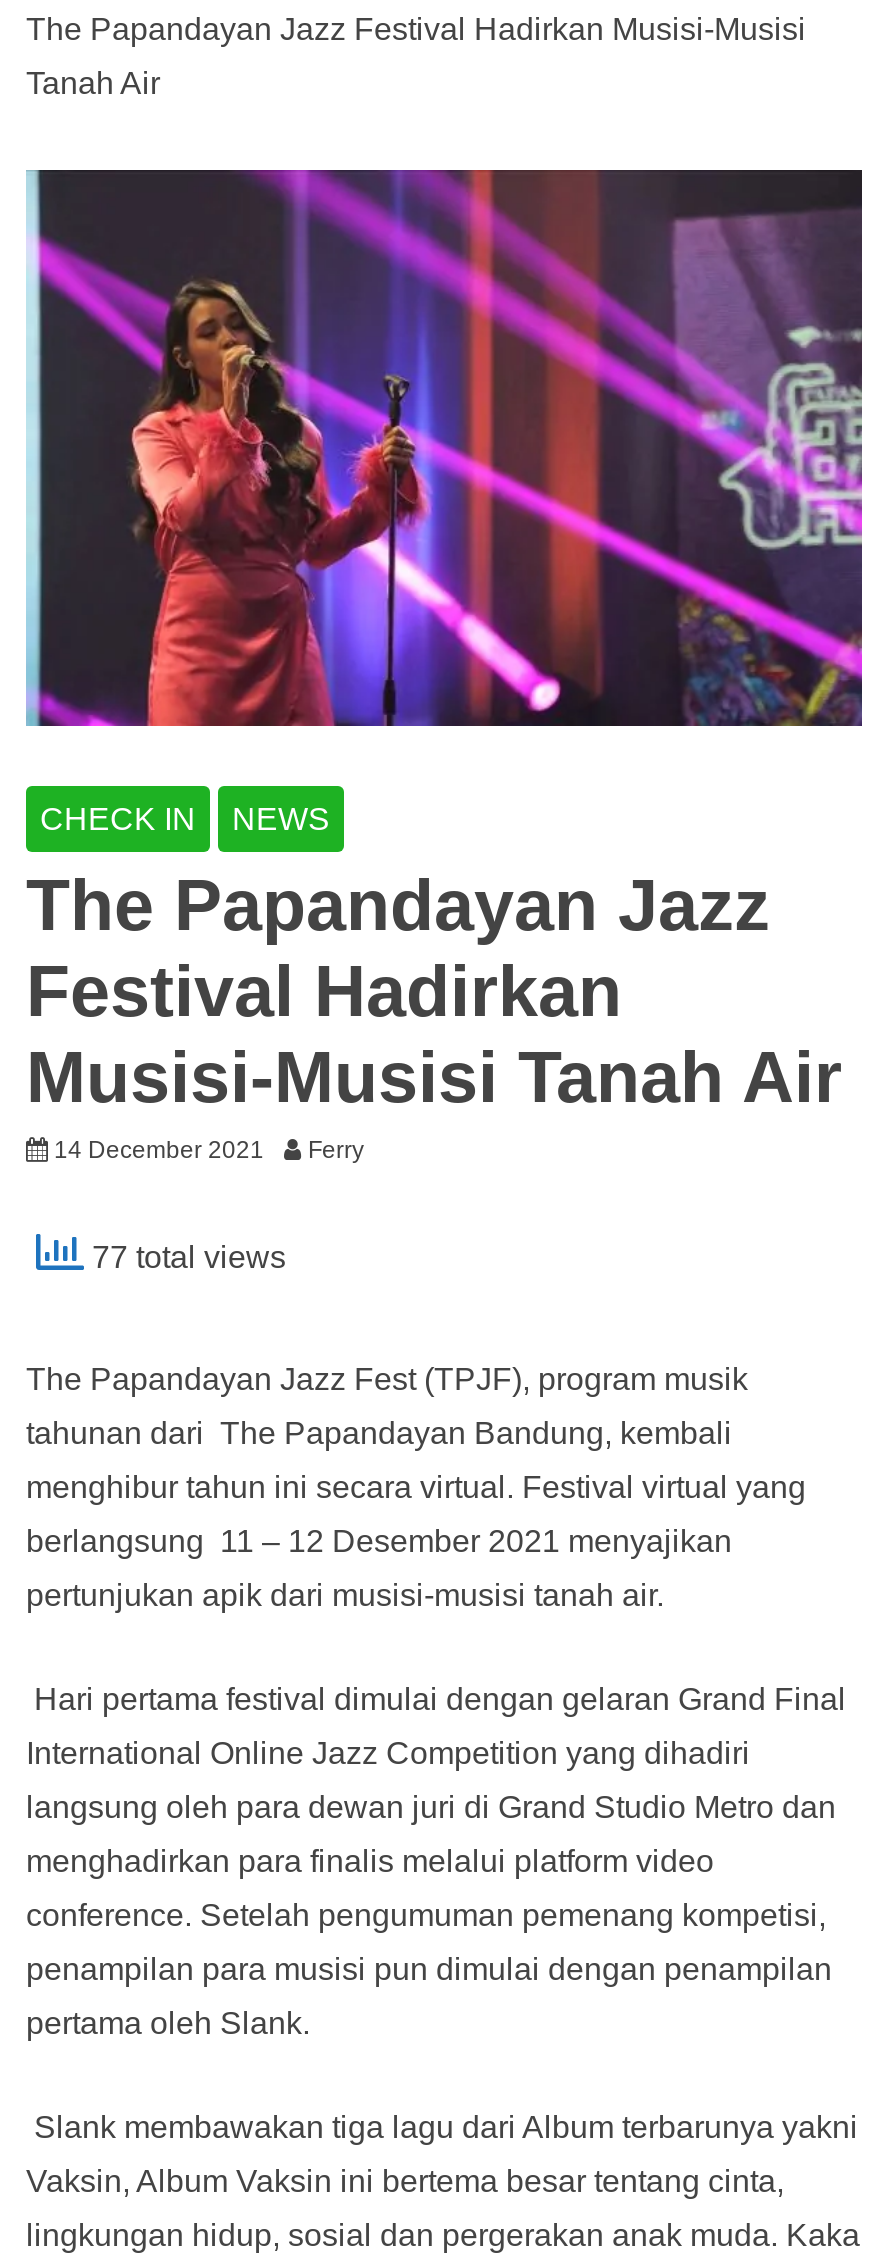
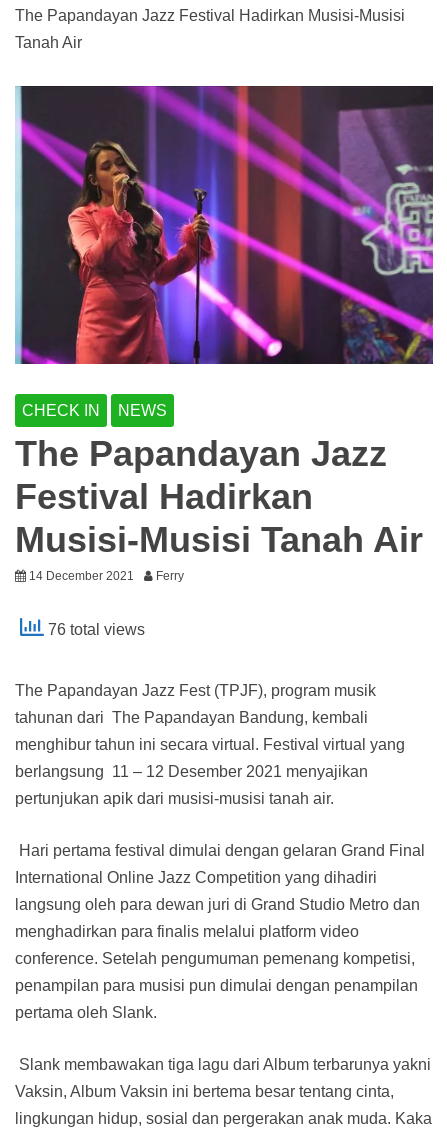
[84,1241,286,1275] 77 total views -> [44,621,145,638] 76 total views

